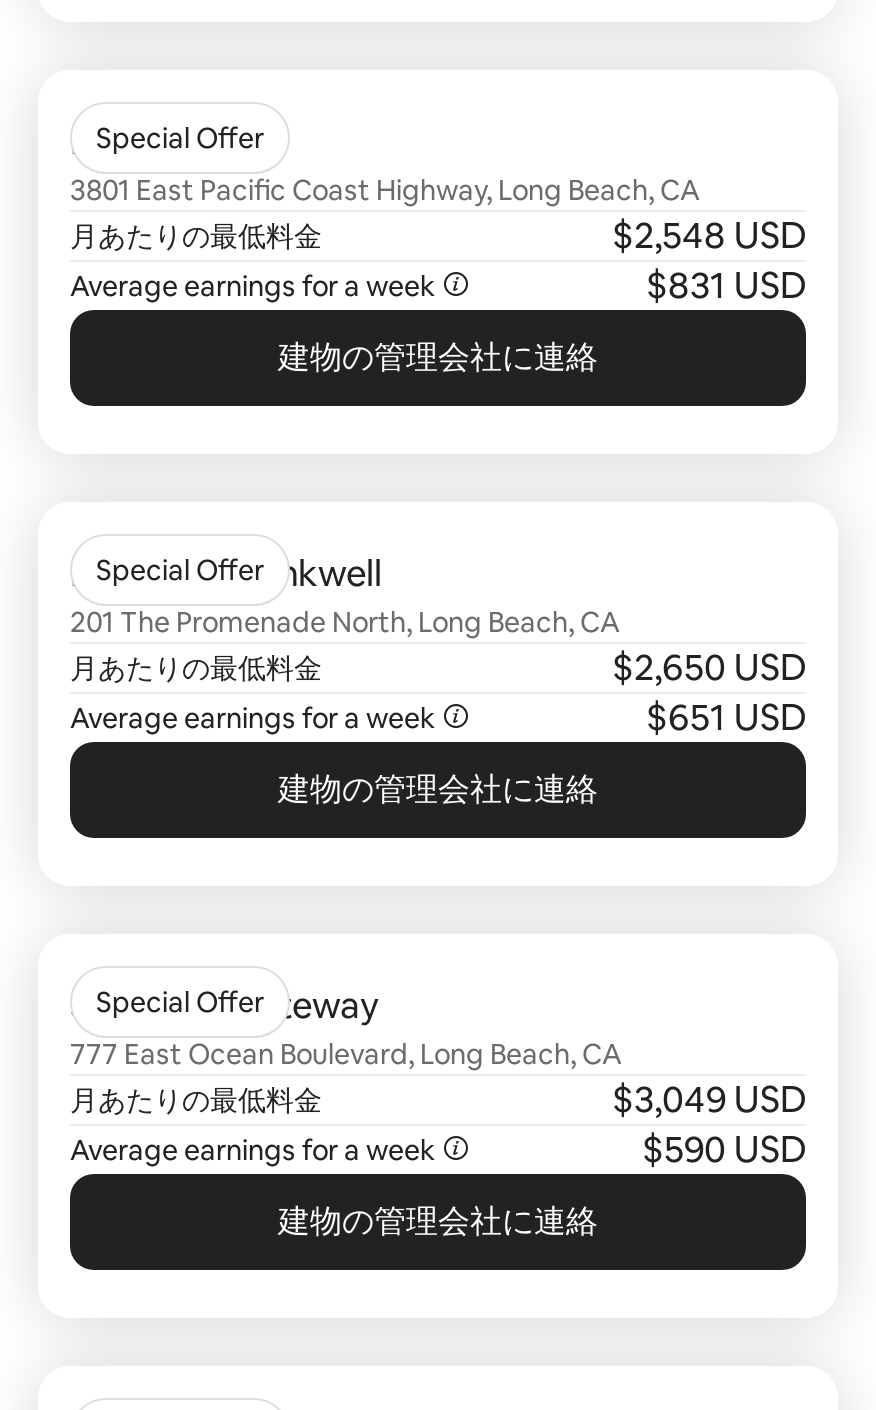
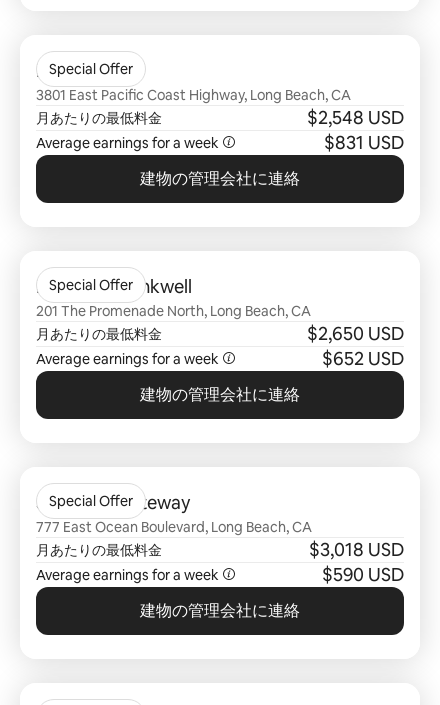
[646,694,806,740] $651 USD -> [322,347,404,370] $652 USD
[612,1076,806,1122] $3,049 USD -> [309,538,404,561] $3,018 USD

